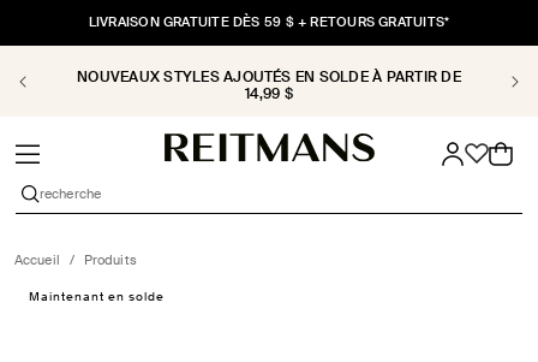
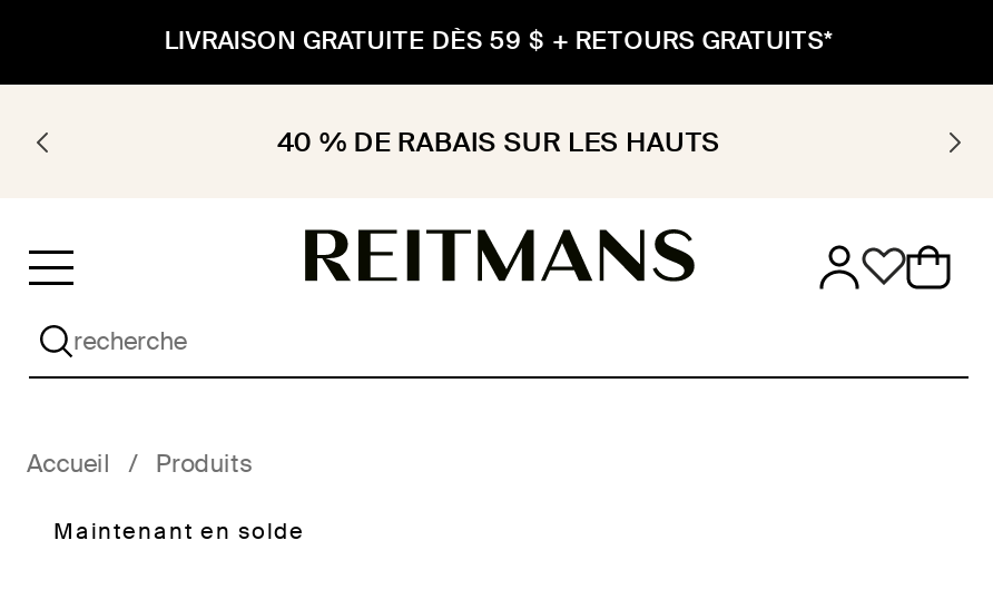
[77,67,461,103] NOUVEAUX STYLES AJOUTÉS EN SOLDE À PARTIR DE | 14,99 $ -> [277,125,720,160] 40 % DE RABAIS SUR LES HAUTS

